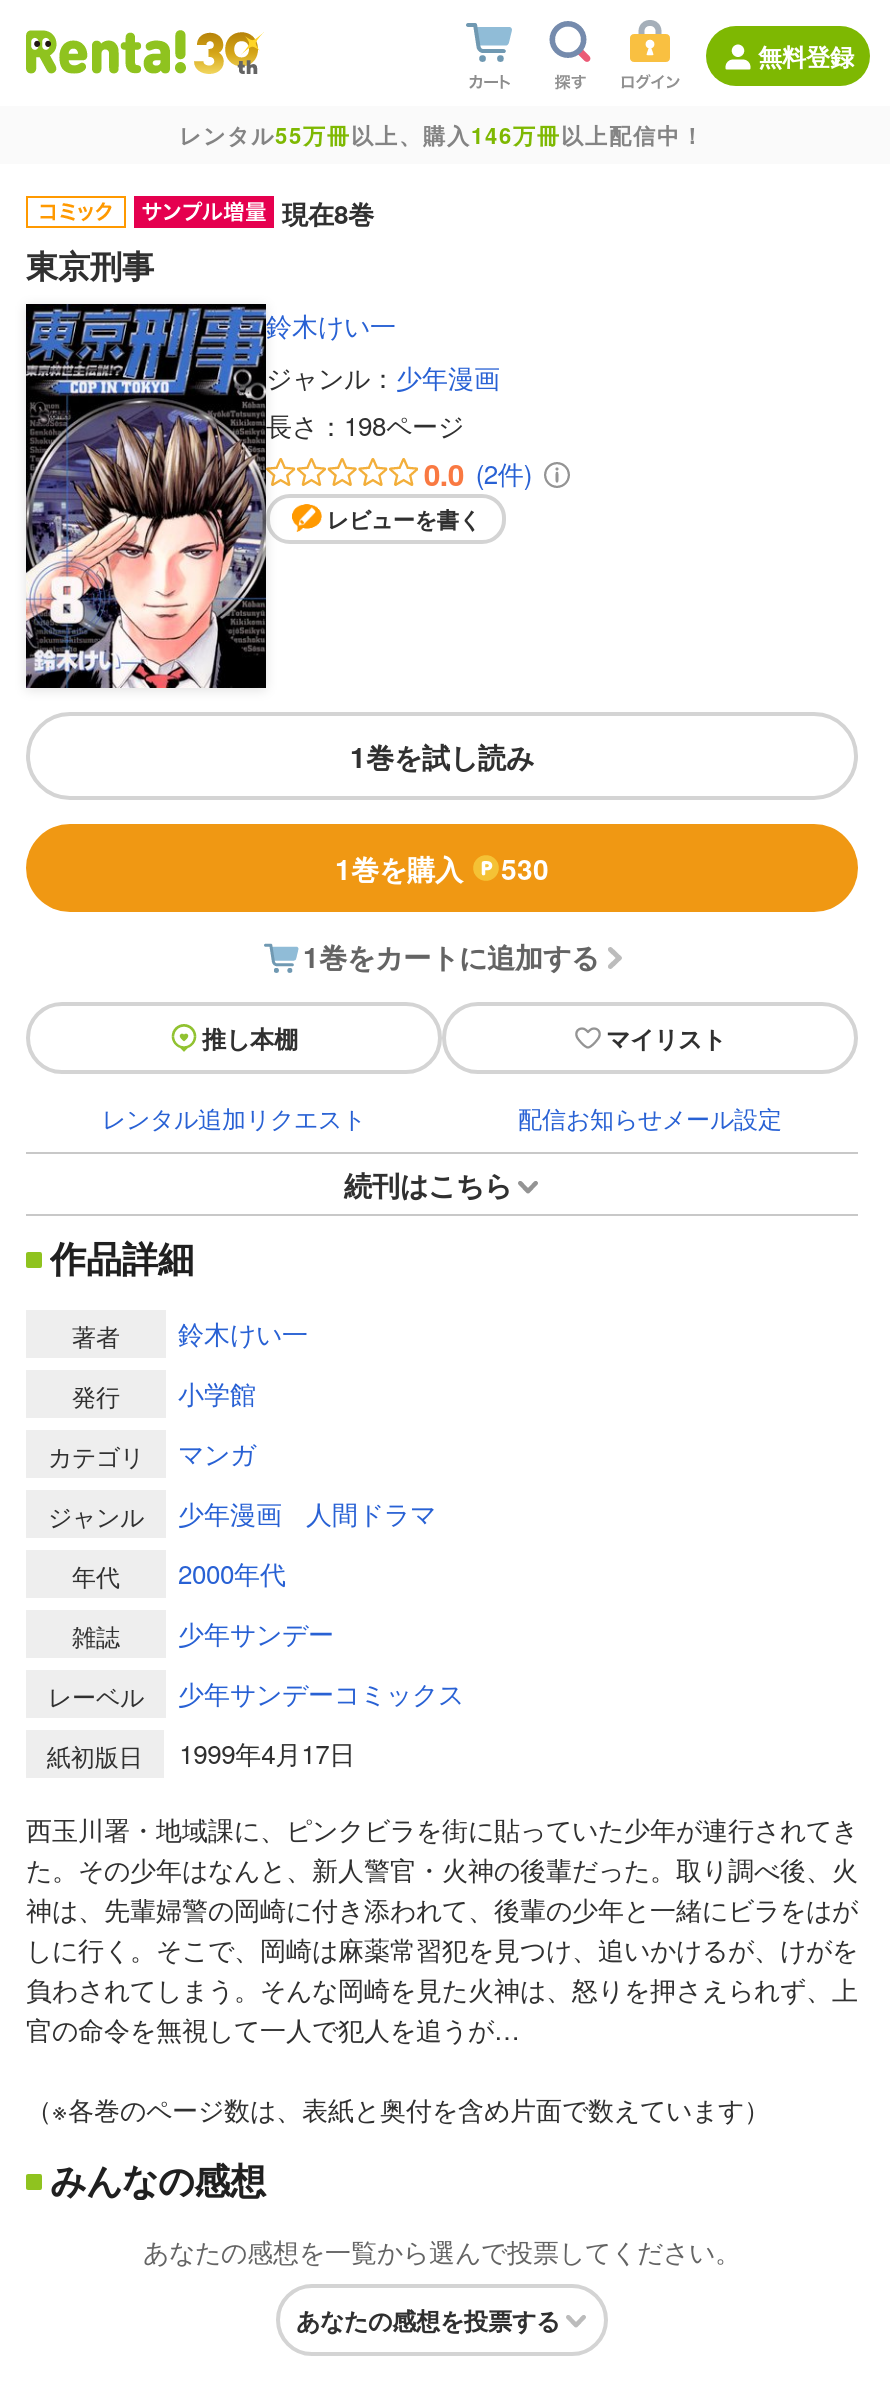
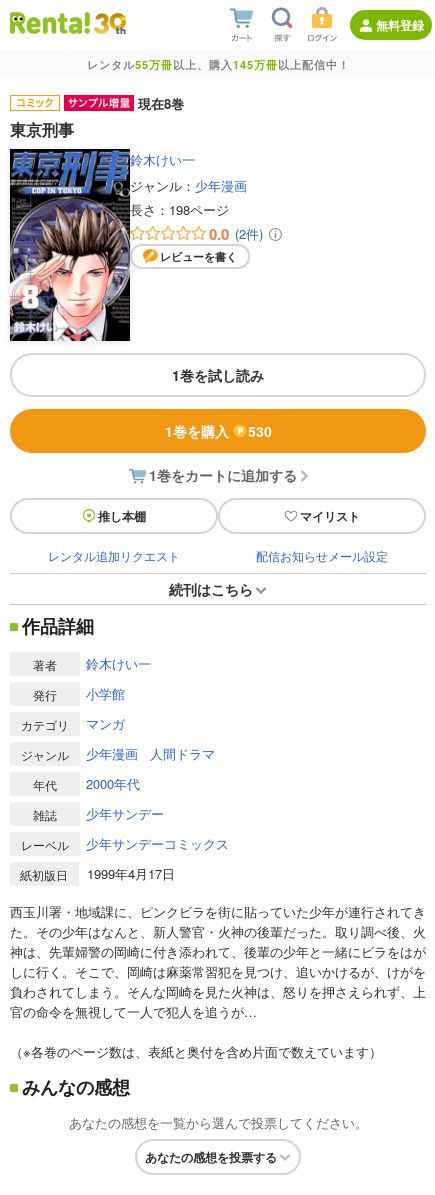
[179,120,705,150] レンタル55万冊以上、購入146万冊以上配信中！ -> [86,57,349,72] レンタル55万冊以上、購入145万冊以上配信中！

